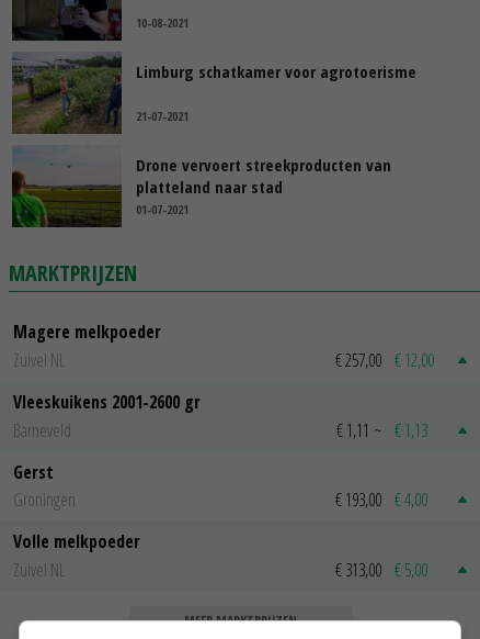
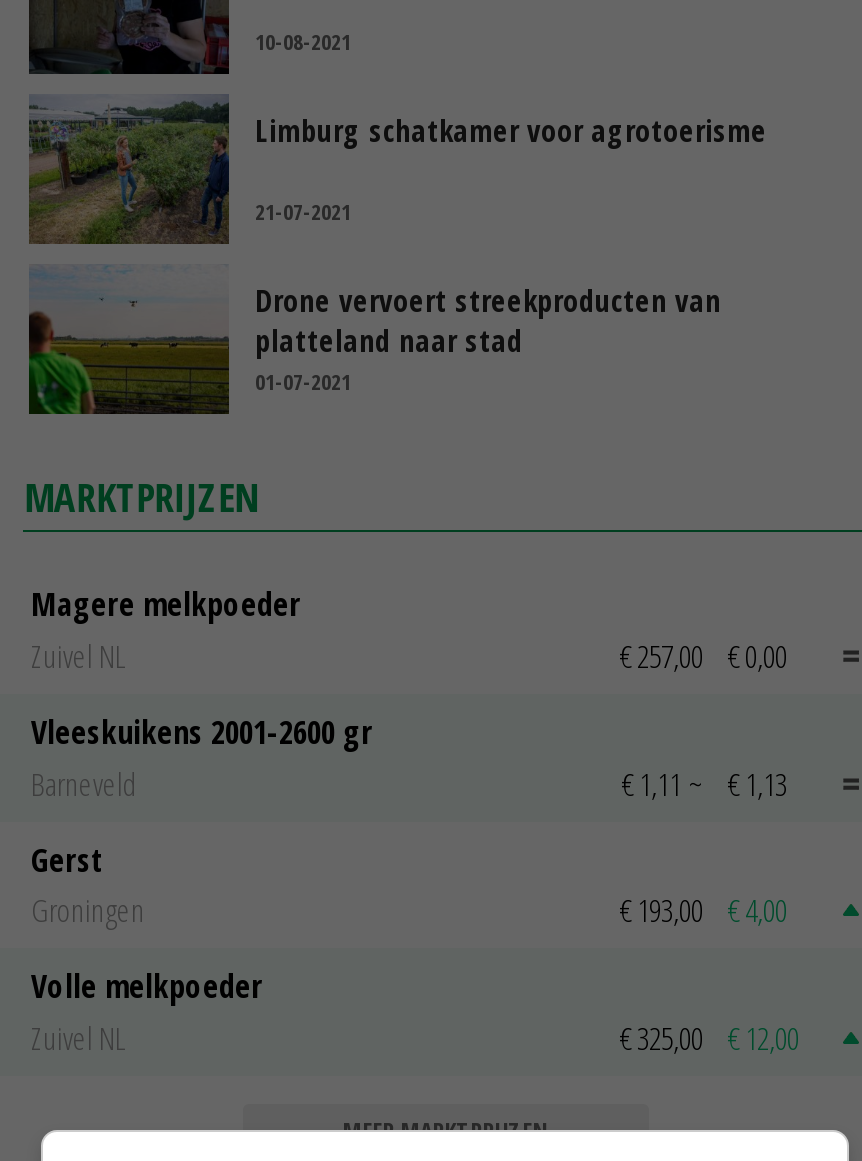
[335,348,434,372] € 257,00 € 12,00 -> [619,634,787,678] € 257,00 € 0,00
[335,558,427,582] € 313,00 € 5,00 -> [619,1016,799,1060] € 325,00 € 12,00

